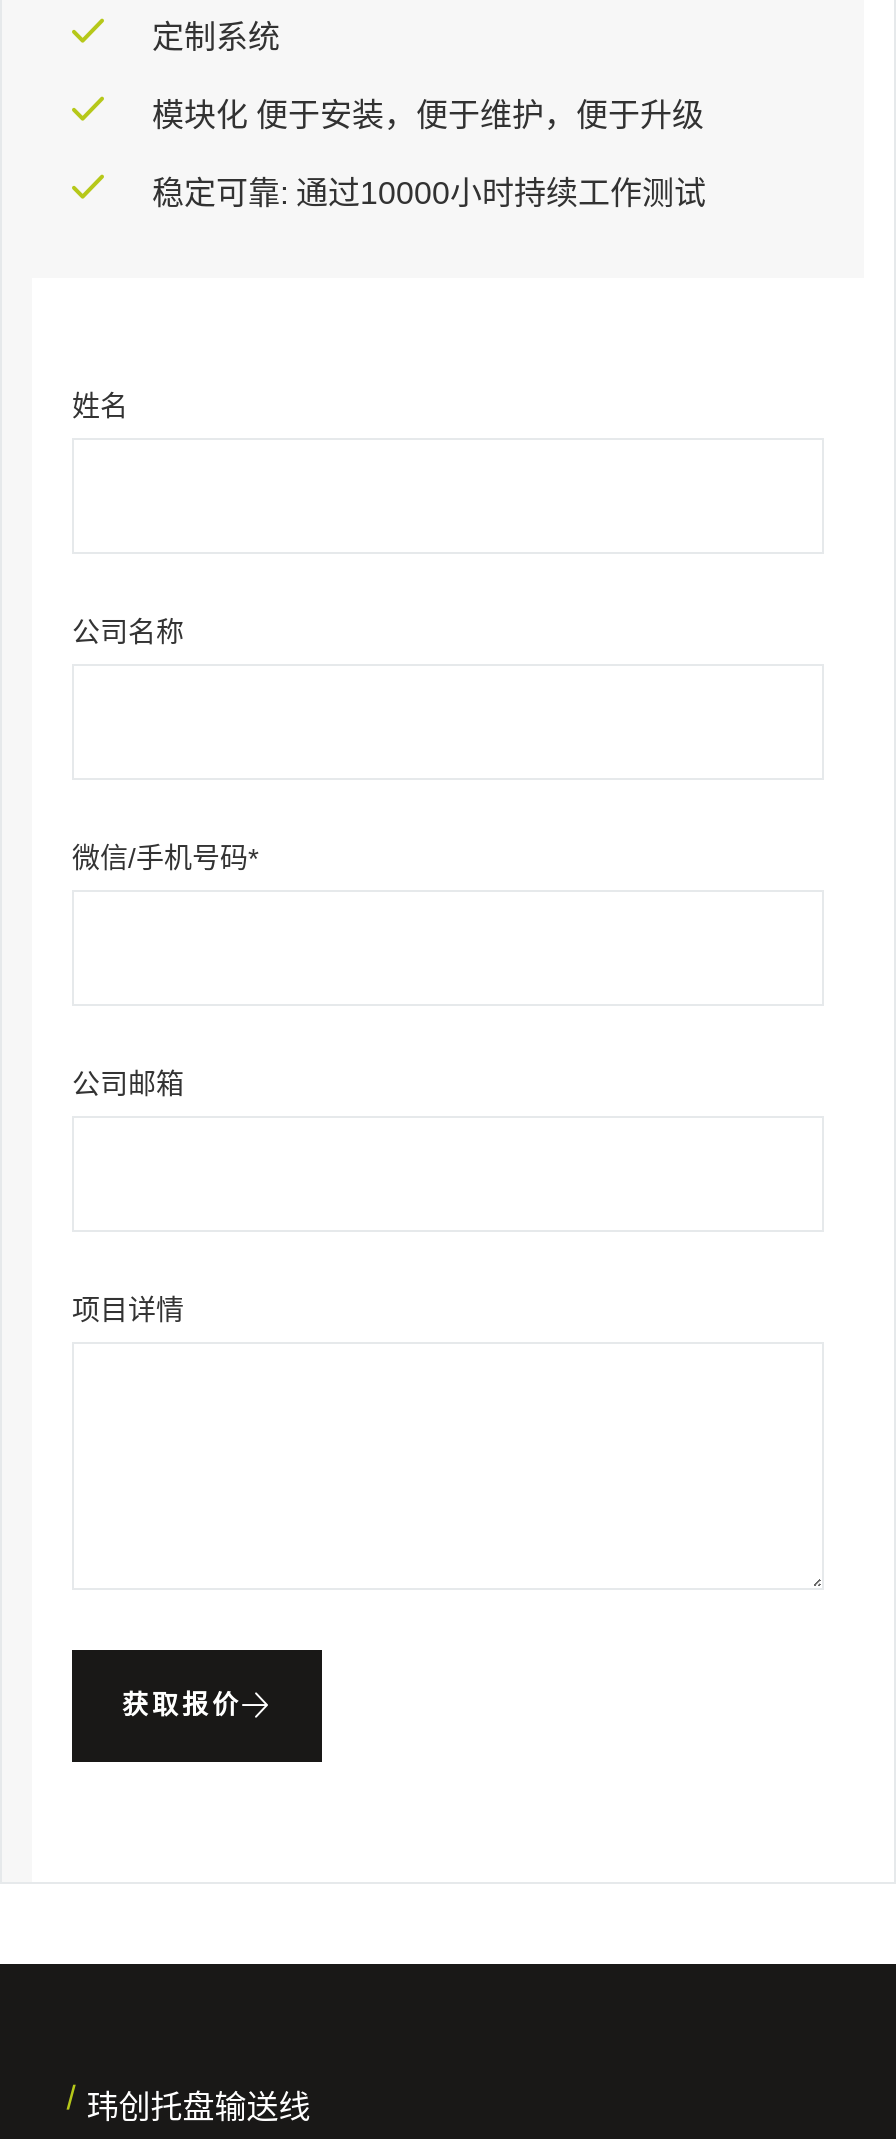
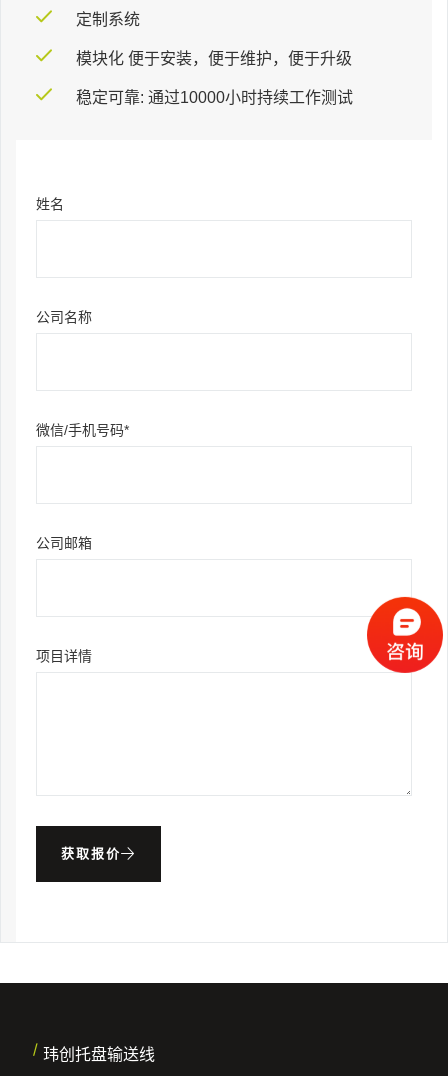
none -> [366,596,444,674] [image]

